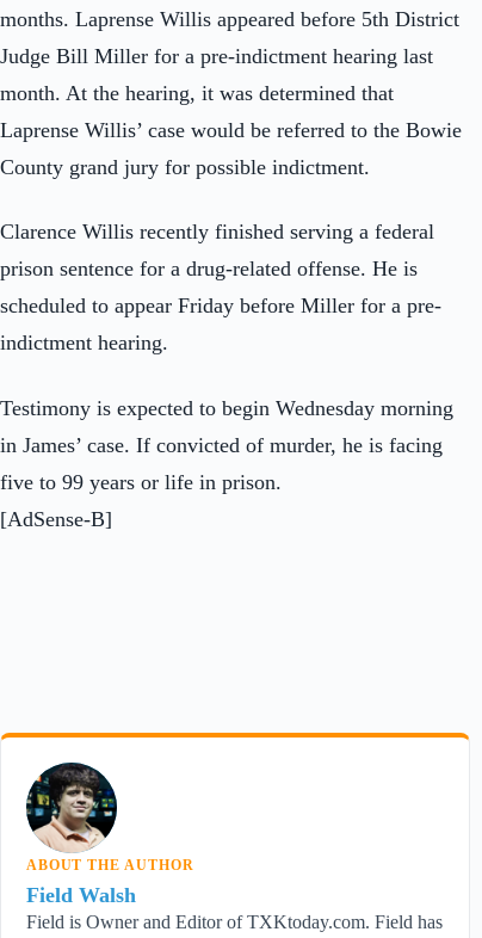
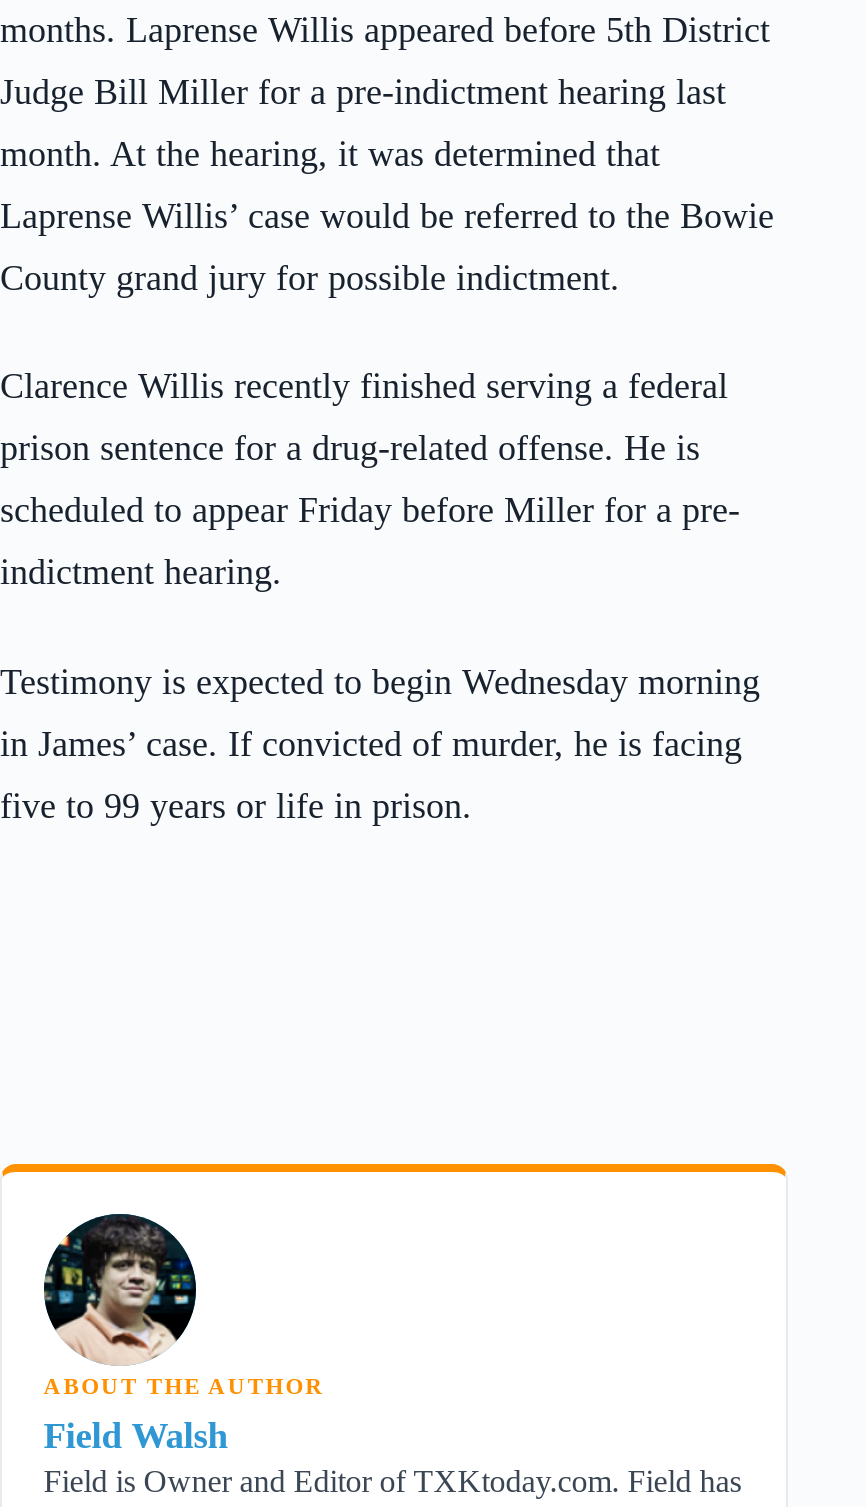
[0,507,112,531] [AdSense-B] -> none

